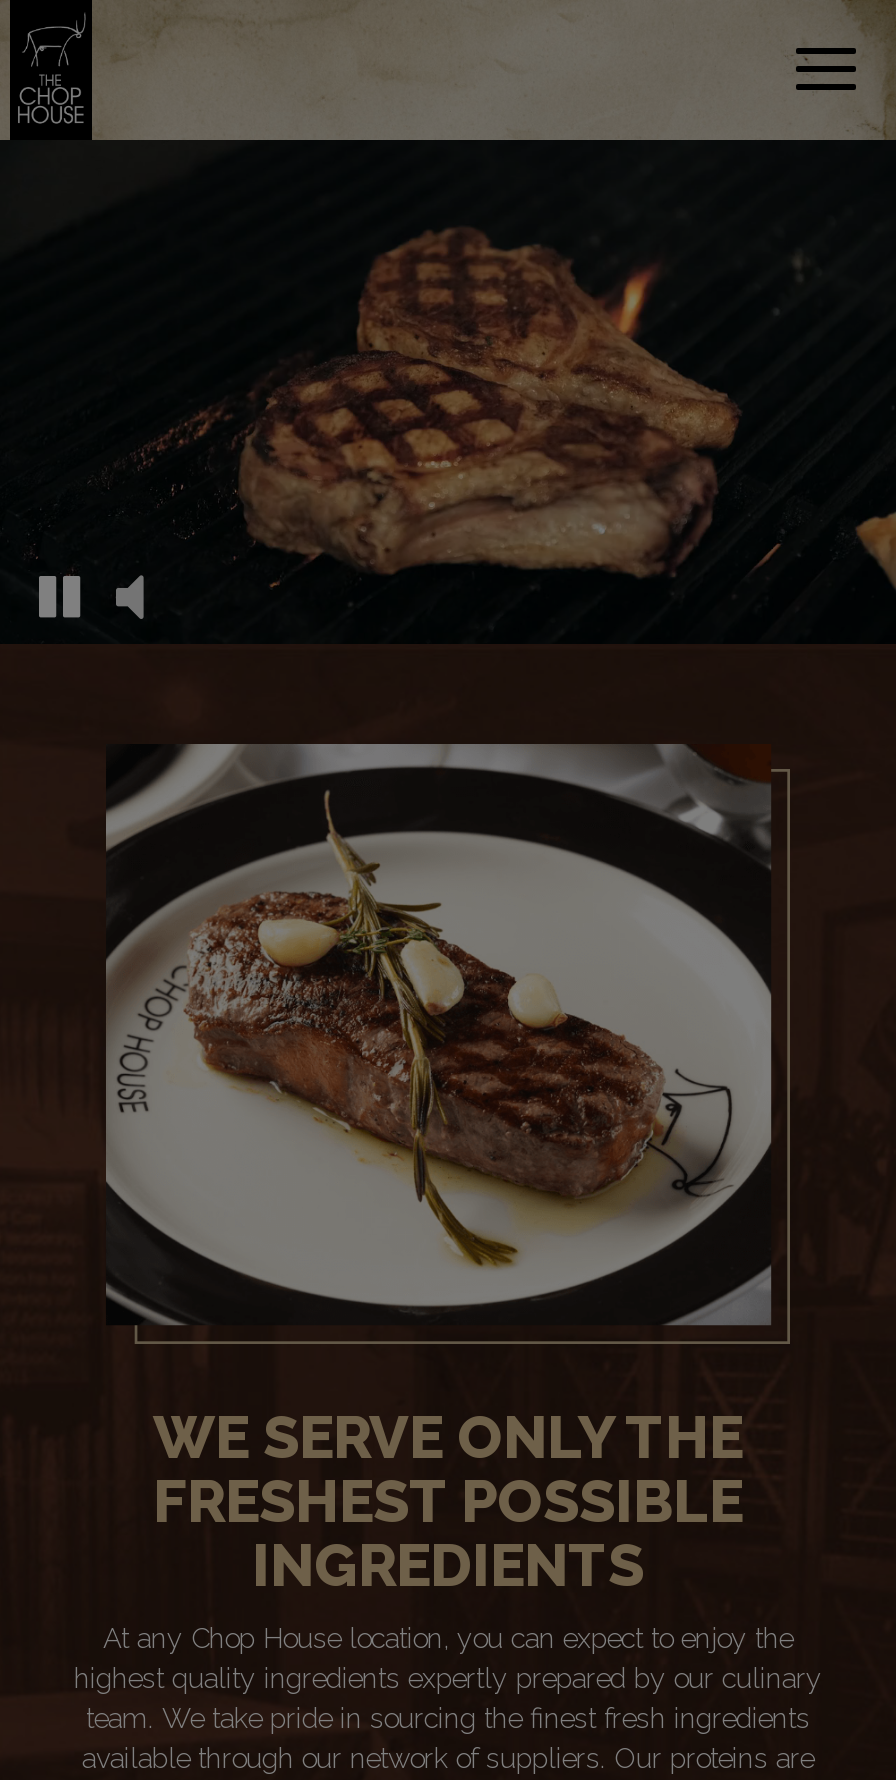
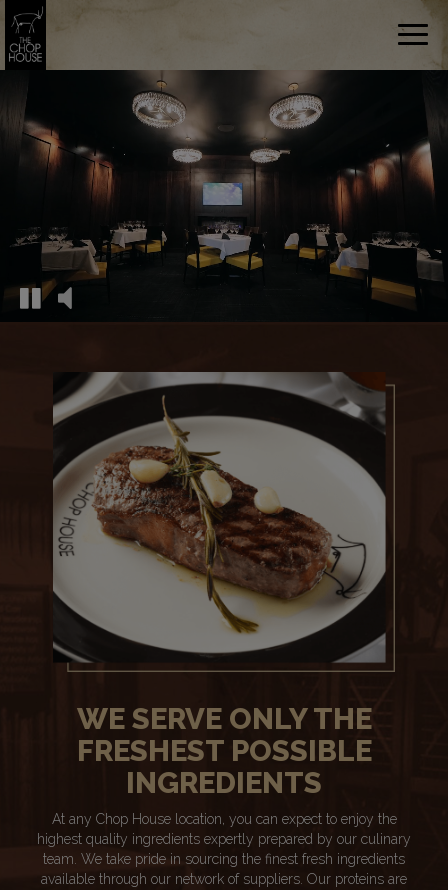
[6,138,890,614] [image] -> [3,70,445,308] [image]

